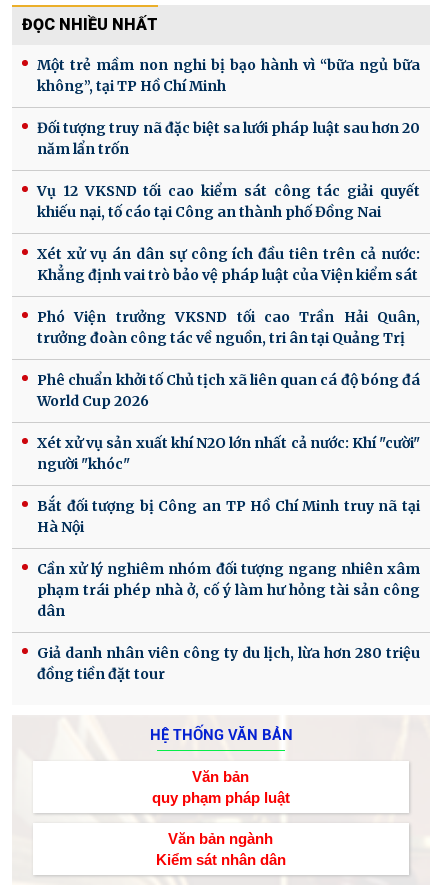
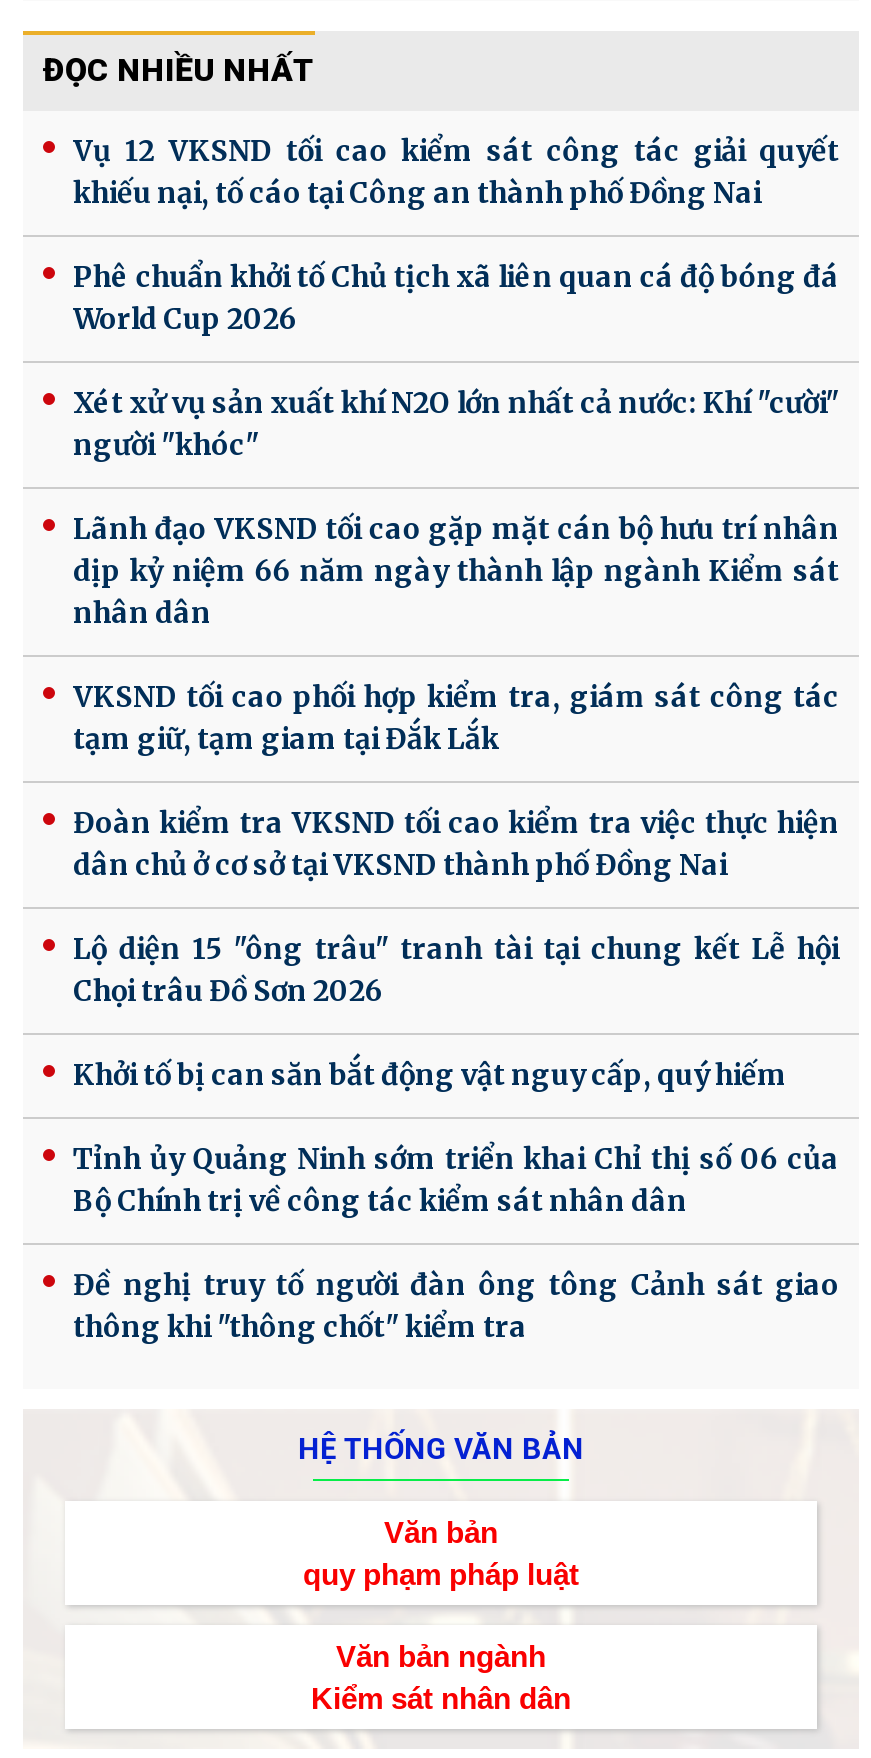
[37,56,420,158] Một trẻ mầm non nghi bị bạo hành vì “bữa ngủ bữa | không”, tại TP Hồ Chí Minh | Đối tượng truy nã đặc biệt sa lưới pháp luật sau hơn 20 | năm lẩn trốn -> none
moved [37,182,420,221] -> [73,132,839,210]: Vụ 12 VKSND tối cao kiểm sát công tác giải quyết | khiếu nại, tố cáo tại Công an thành phố Đồng Nai
[37,245,420,347] Xét xử vụ án dân sự công ích đầu tiên trên cả nước: | Khẳng định vai trò bảo vệ pháp luật của Viện kiểm sát | Phó Viện trưởng VKSND tối cao Trần Hải Quân, | trưởng đoàn công tác về nguồn, tri ân tại Quảng Trị -> none
moved [37,371,420,473] -> [73,258,839,462]: Phê chuẩn khởi tố Chủ tịch xã liên quan cá độ bóng đá | World Cup 2026 | Xét xử vụ sản xuất khí N2O lớn nhất cả nước: Khí "cười" | người "khóc"
[37,497,420,683] Bắt đối tượng bị Công an TP Hồ Chí Minh truy nã tại | Hà Nội | Cần xử lý nghiêm nhóm đối tượng ngang nhiên xâm | phạm trái phép nhà ở, cố ý làm hư hỏng tài sản công | dân | Giả danh nhân viên công ty du lịch, lừa hơn 280 triệu | đồng tiền đặt tour -> [73,510,839,1344] Lãnh đạo VKSND tối cao gặp mặt cán bộ hưu trí nhân | dịp kỷ niệm 66 năm ngày thành lập ngành Kiểm sát | nhân dân | VKSND tối cao phối hợp kiểm tra, giám sát công tác | tạm giữ, tạm giam tại Đắk Lắk | Đoàn kiểm tra VKSND tối cao kiểm tra việc thực hiện | dân chủ ở cơ sở tại VKSND thành phố Đồng Nai | Lộ diện 15 "ông trâu" tranh tài tại chung kết Lễ hội | Chọi trâu Đồ Sơn 2026 | Khởi tố bị can săn bắt động vật nguy cấp, quý hiếm | Tỉnh ủy Quảng Ninh sớm triển khai Chỉ thị số 06 của | Bộ Chính trị về công tác kiểm sát nhân dân | Đề nghị truy tố người đàn ông tông Cảnh sát giao | thông khi "thông chốt" kiểm tra

